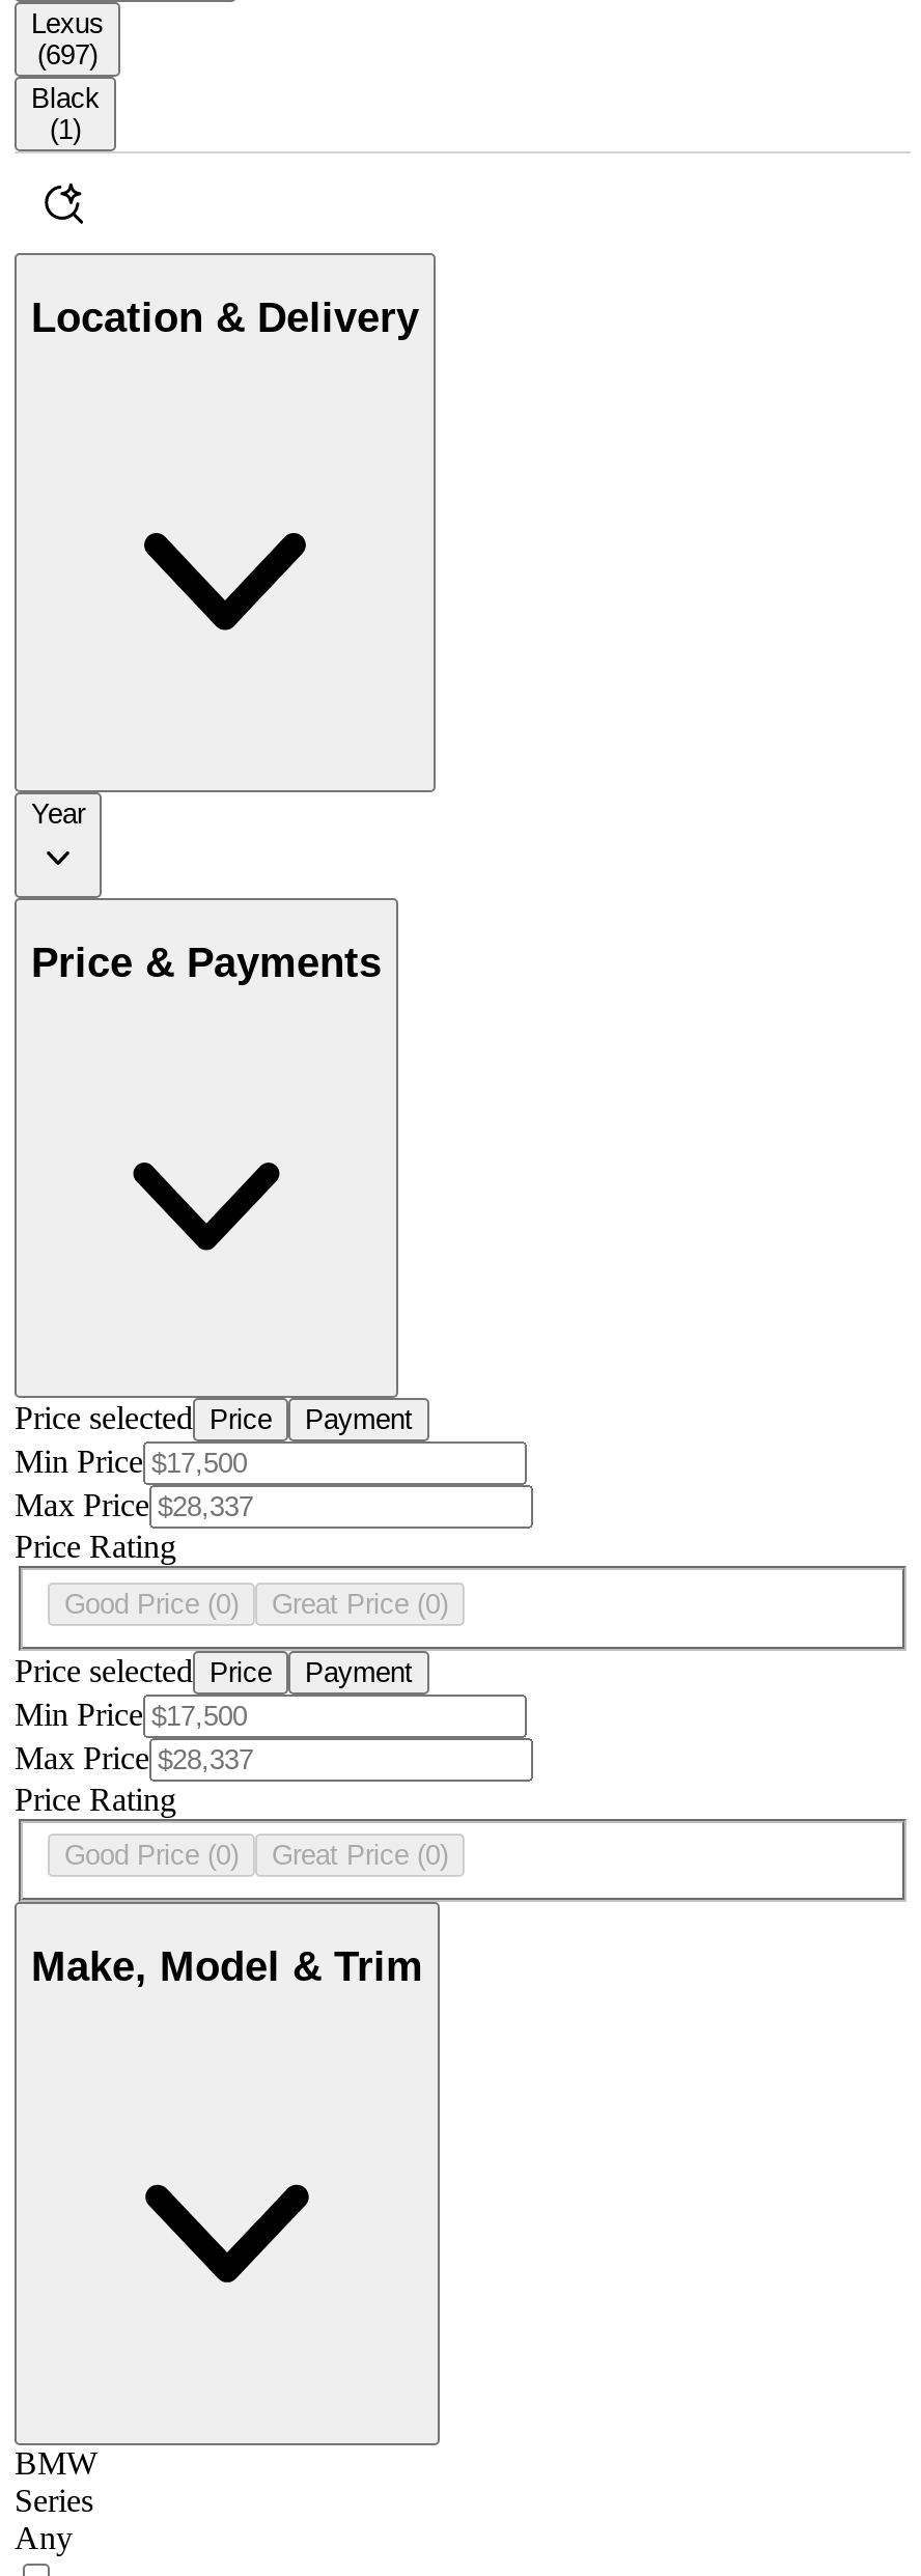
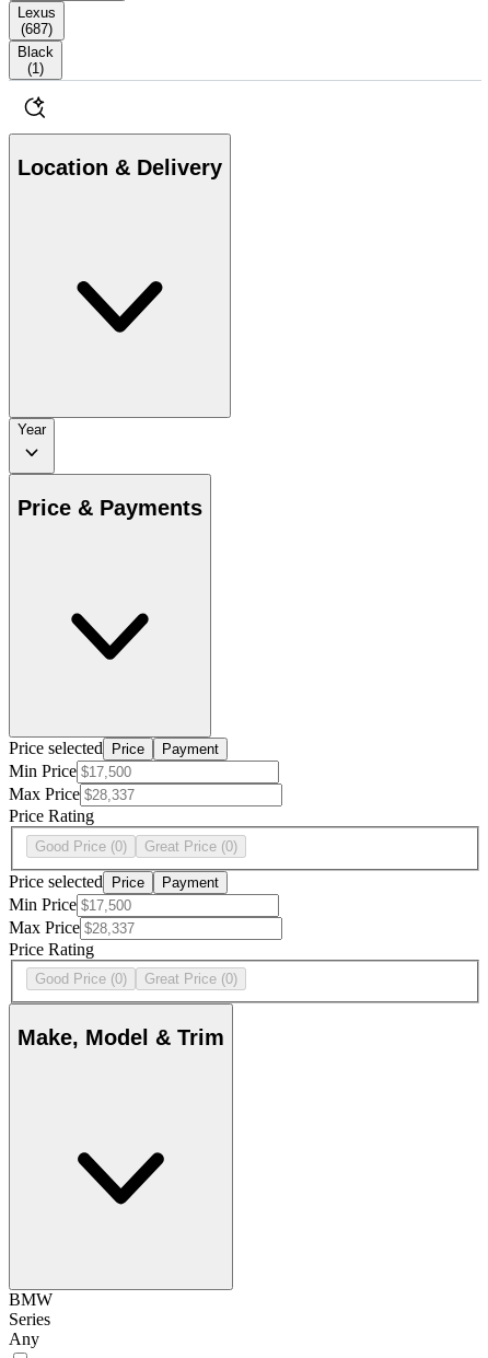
[37,39,97,70] (697) -> [21,21,53,37] (687)

